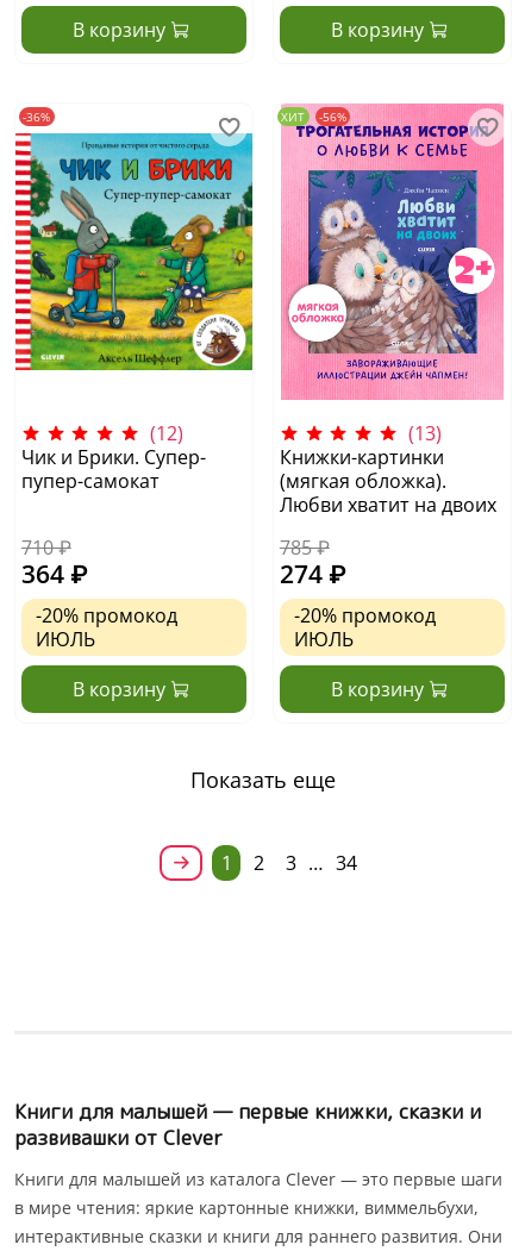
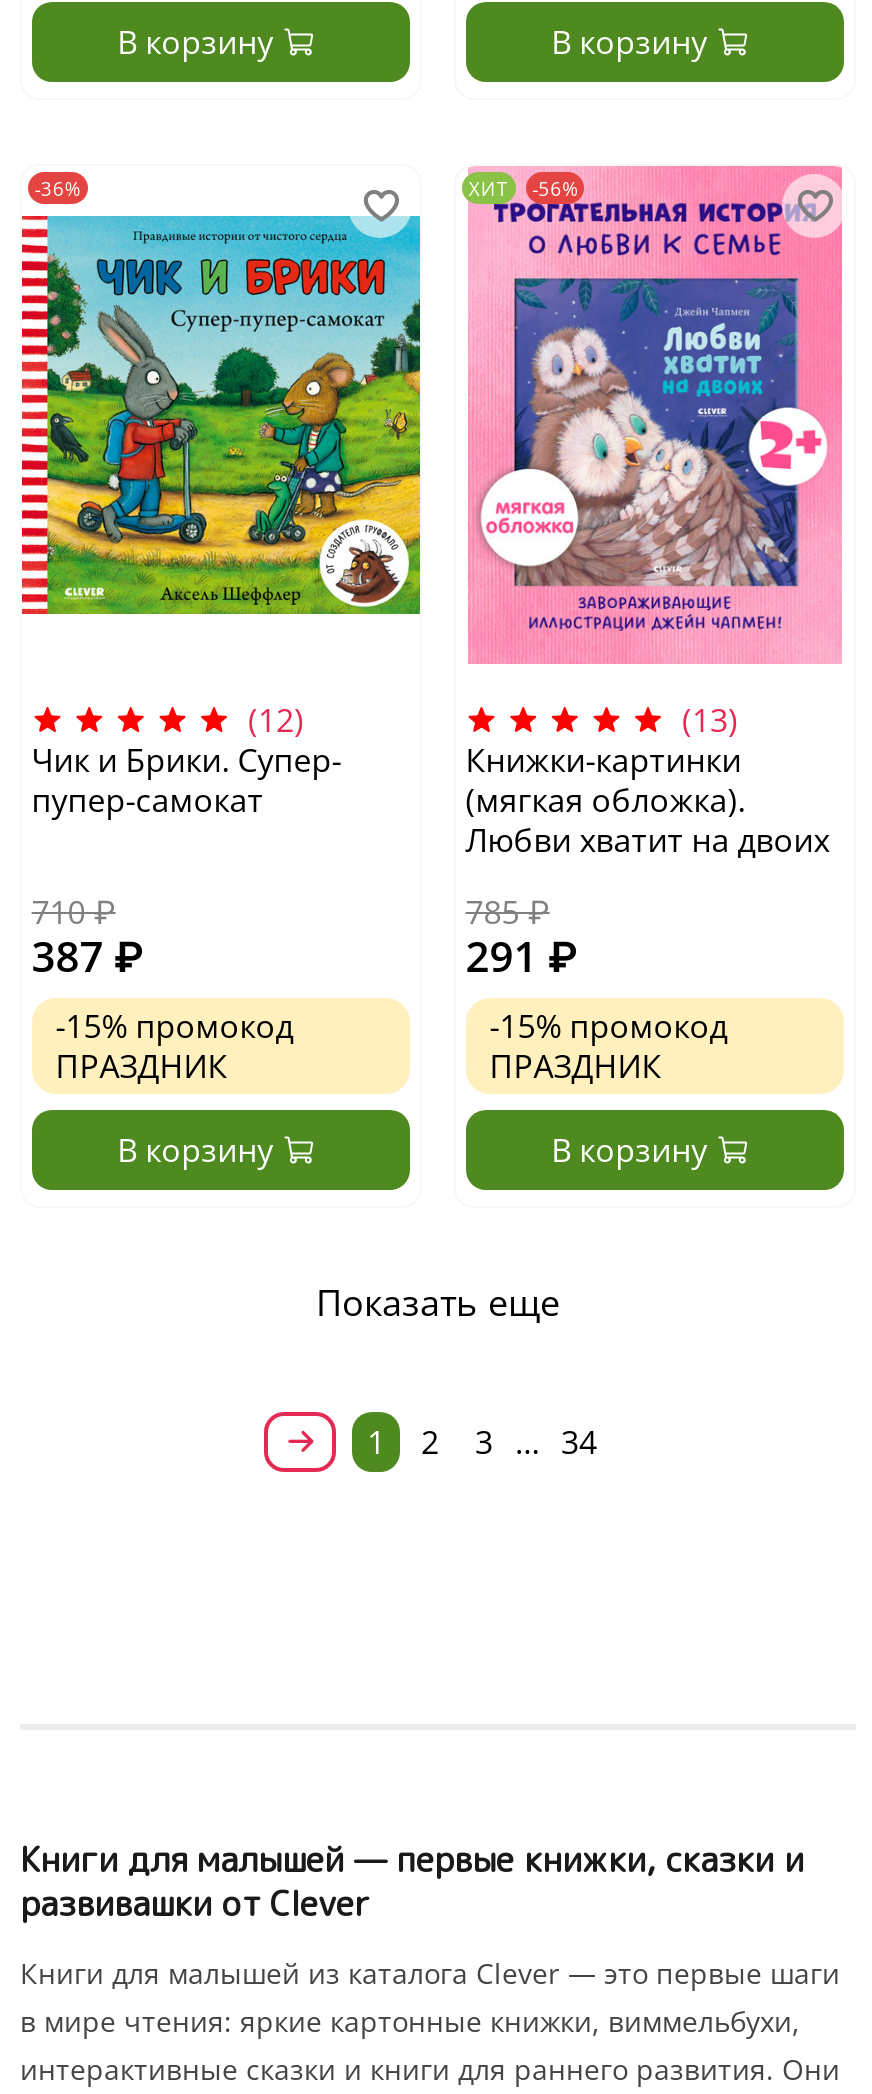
[21,557,182,652] 364 ₽ | -20% промокод | ИЮЛЬ -> [32,927,302,1087] 387 ₽ | -15% промокод | ПРАЗДНИК
[280,557,440,652] 274 ₽ | -20% промокод | ИЮЛЬ -> [466,927,736,1087] 291 ₽ | -15% промокод | ПРАЗДНИК

